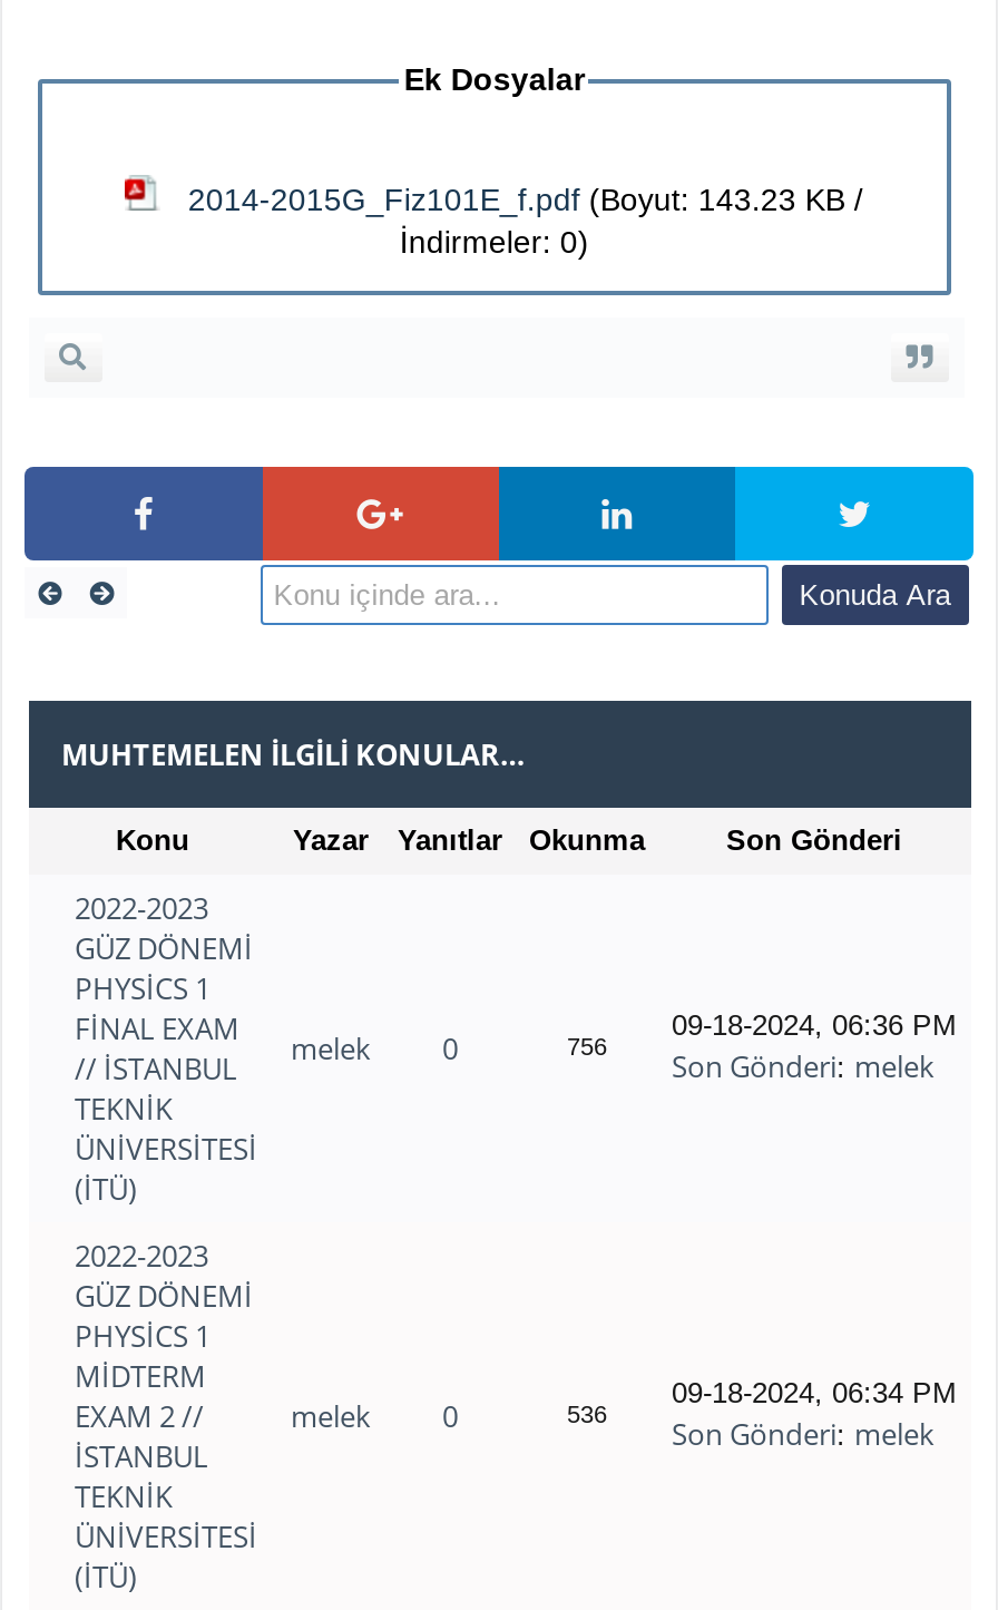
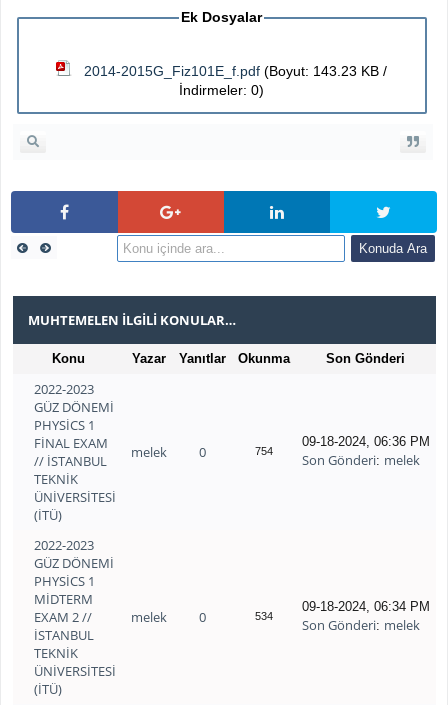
[567,1033,607,1060] 756 -> [254,445,272,457] 754
[567,1401,607,1427] 536 -> [254,610,272,622] 534

